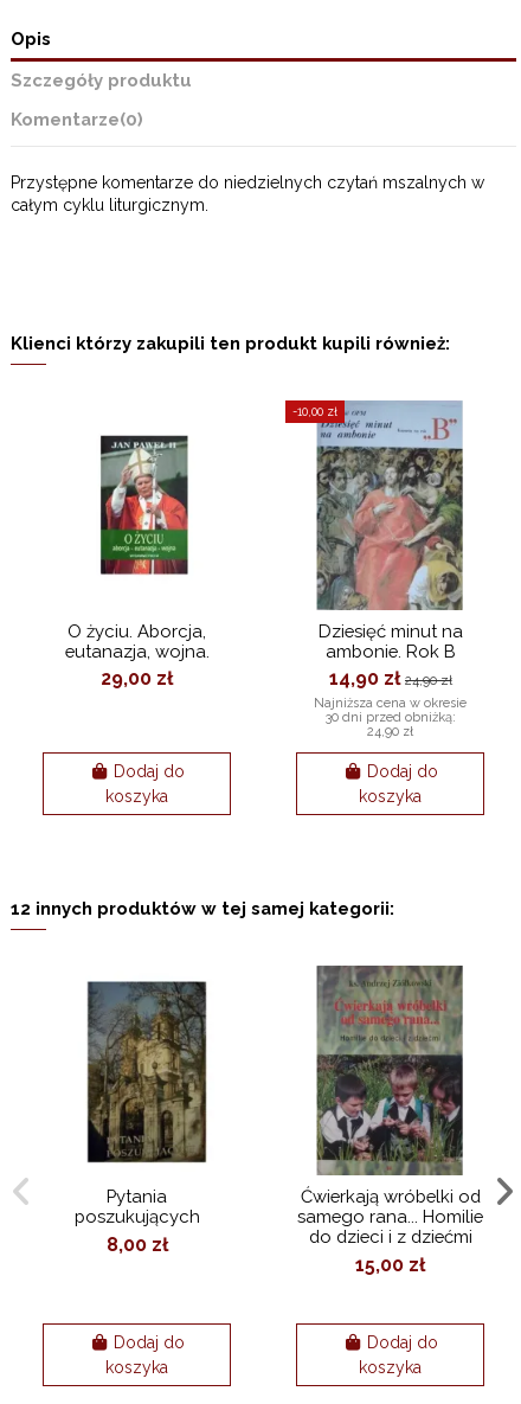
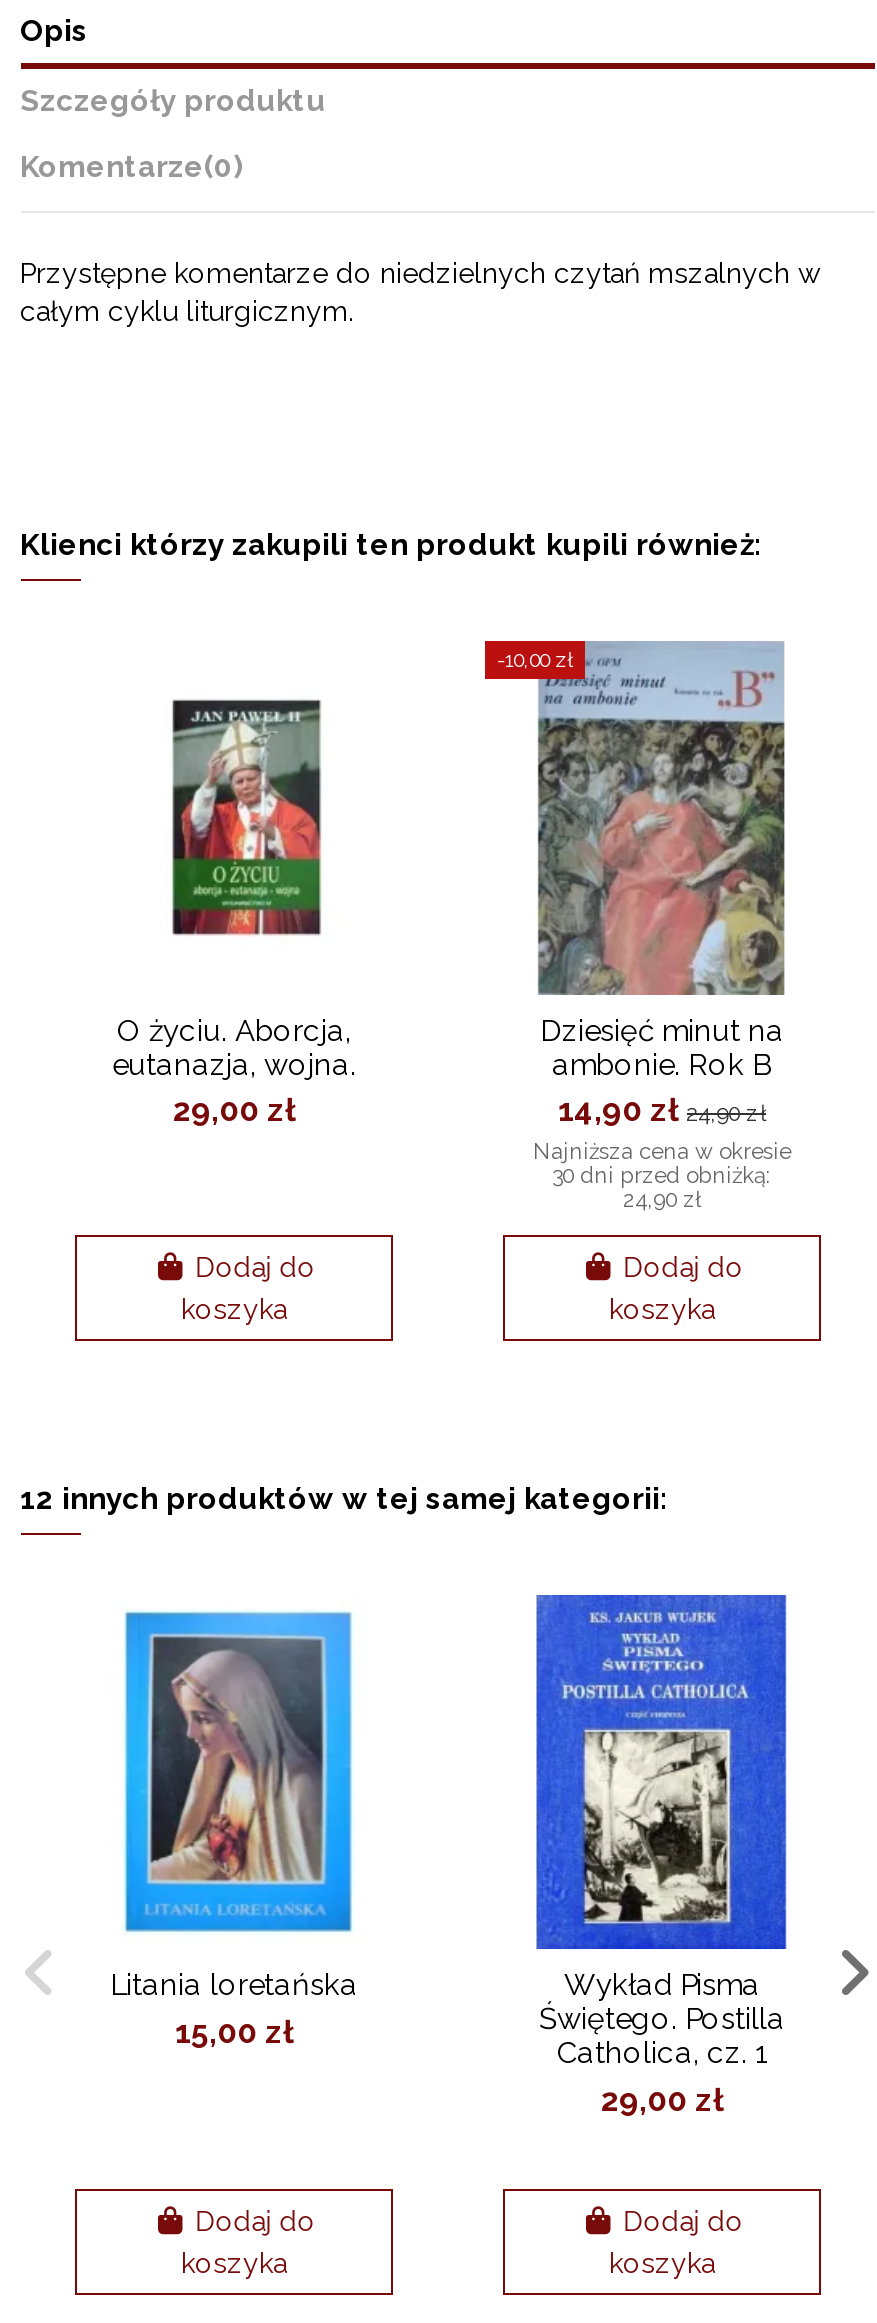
[297,964,483,1275] [image] | Ćwierkają wróbelki od | samego rana... Homilie | do dzieci i z dziećmi | 15,00 zł -> [535,1593,789,2118] [image] | Wykład Pisma | Świętego. Postilla | Catholica, cz. 1 | 29,00 zł
[72,980,207,1255] [image] | Pytania | poszukujących | 8,00 zł -> [110,1609,358,2050] [image] | Litania loretańska | 15,00 zł

